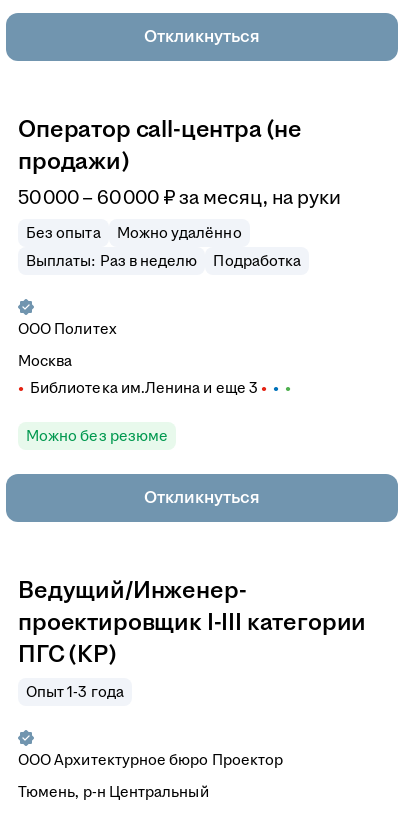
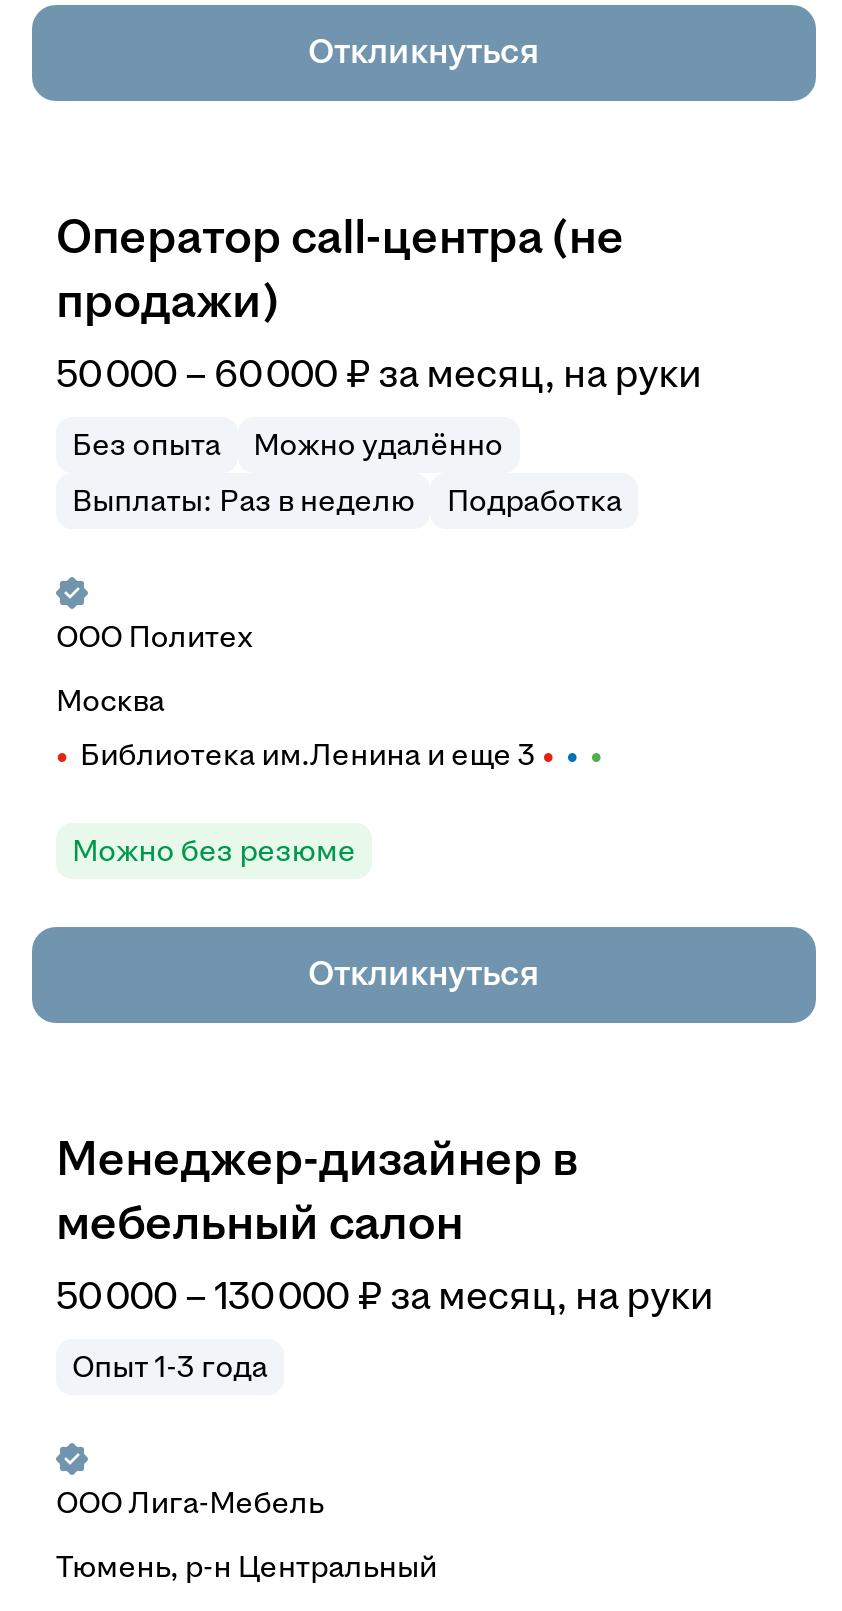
[18,577,366,667] Ведущий/Инженер- | проектировщик I-III категории | ПГС (КР) -> [56,1133,714,1317] Менеджер-дизайнер в | мебельный салон | 50 000 – 130 000 ₽ за месяц, на руки
[18,751,283,768] ООО Архитектурное бюро Проектор -> [56,1485,324,1519] ООО Лига-Мебель

